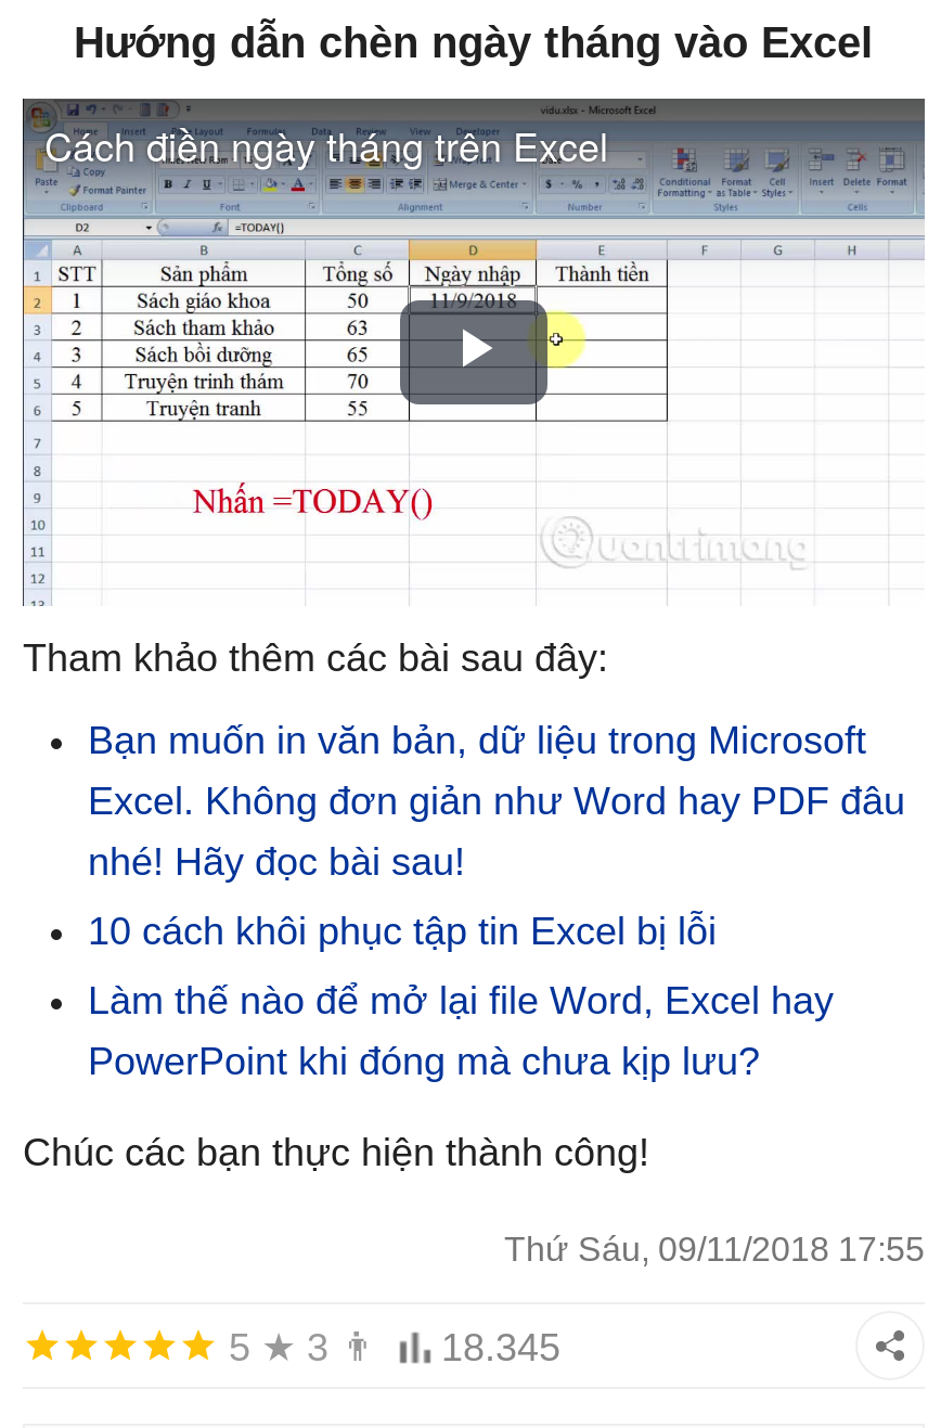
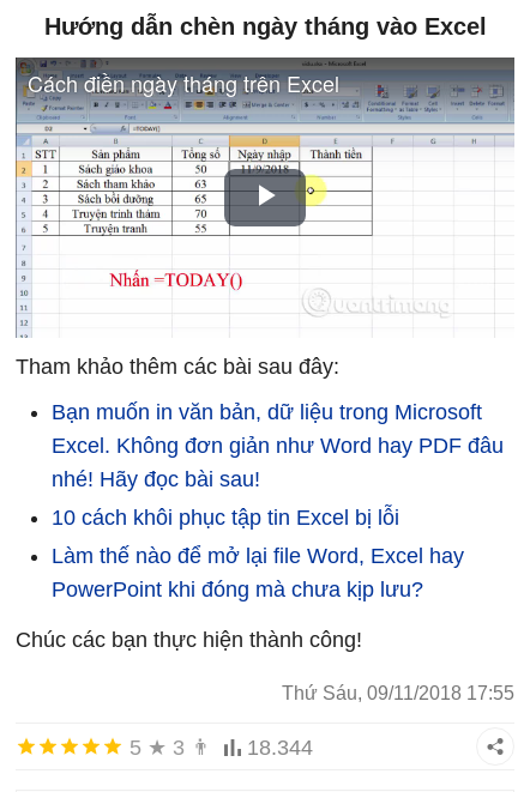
[441,1327,560,1370] 18.345 -> [247,736,313,760] 18.344

